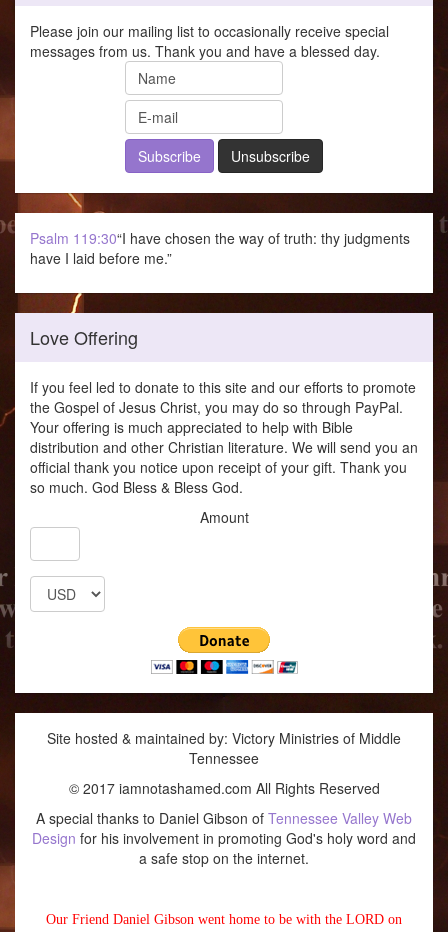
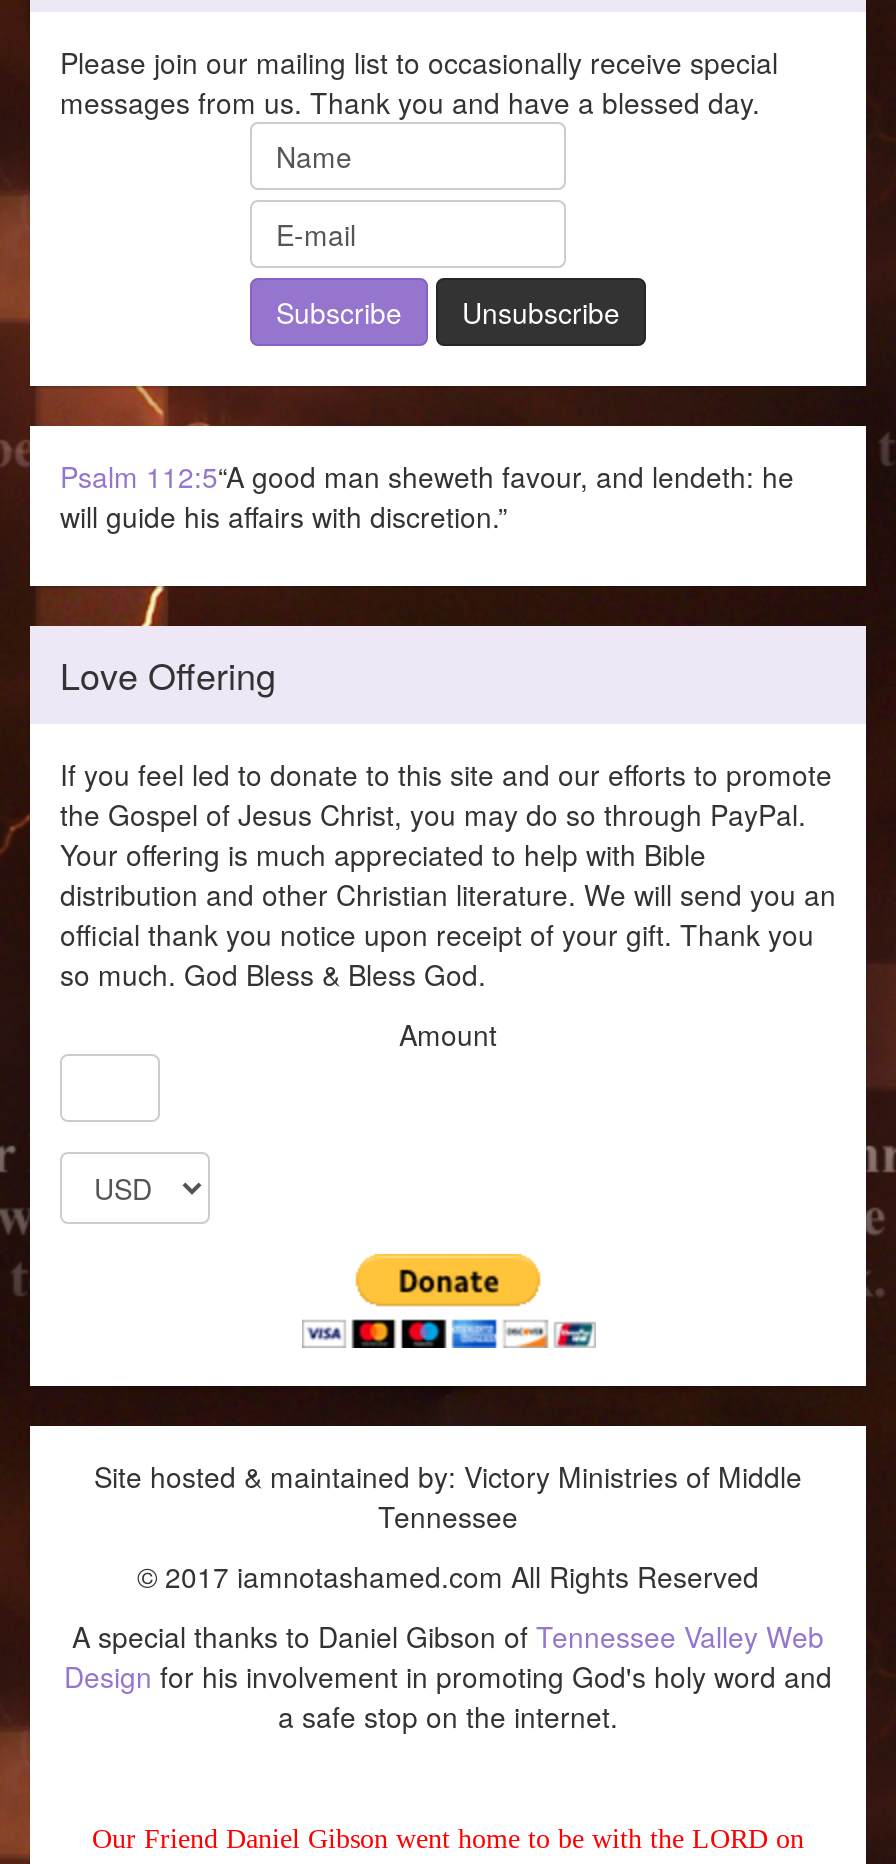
[30,228,410,268] Psalm 119:30“I have chosen the way of truth: thy judgments | have I laid before me.” -> [60,457,794,537] Psalm 112:5“A good man sheweth favour, and lendeth: he | will guide his affairs with discretion.”

